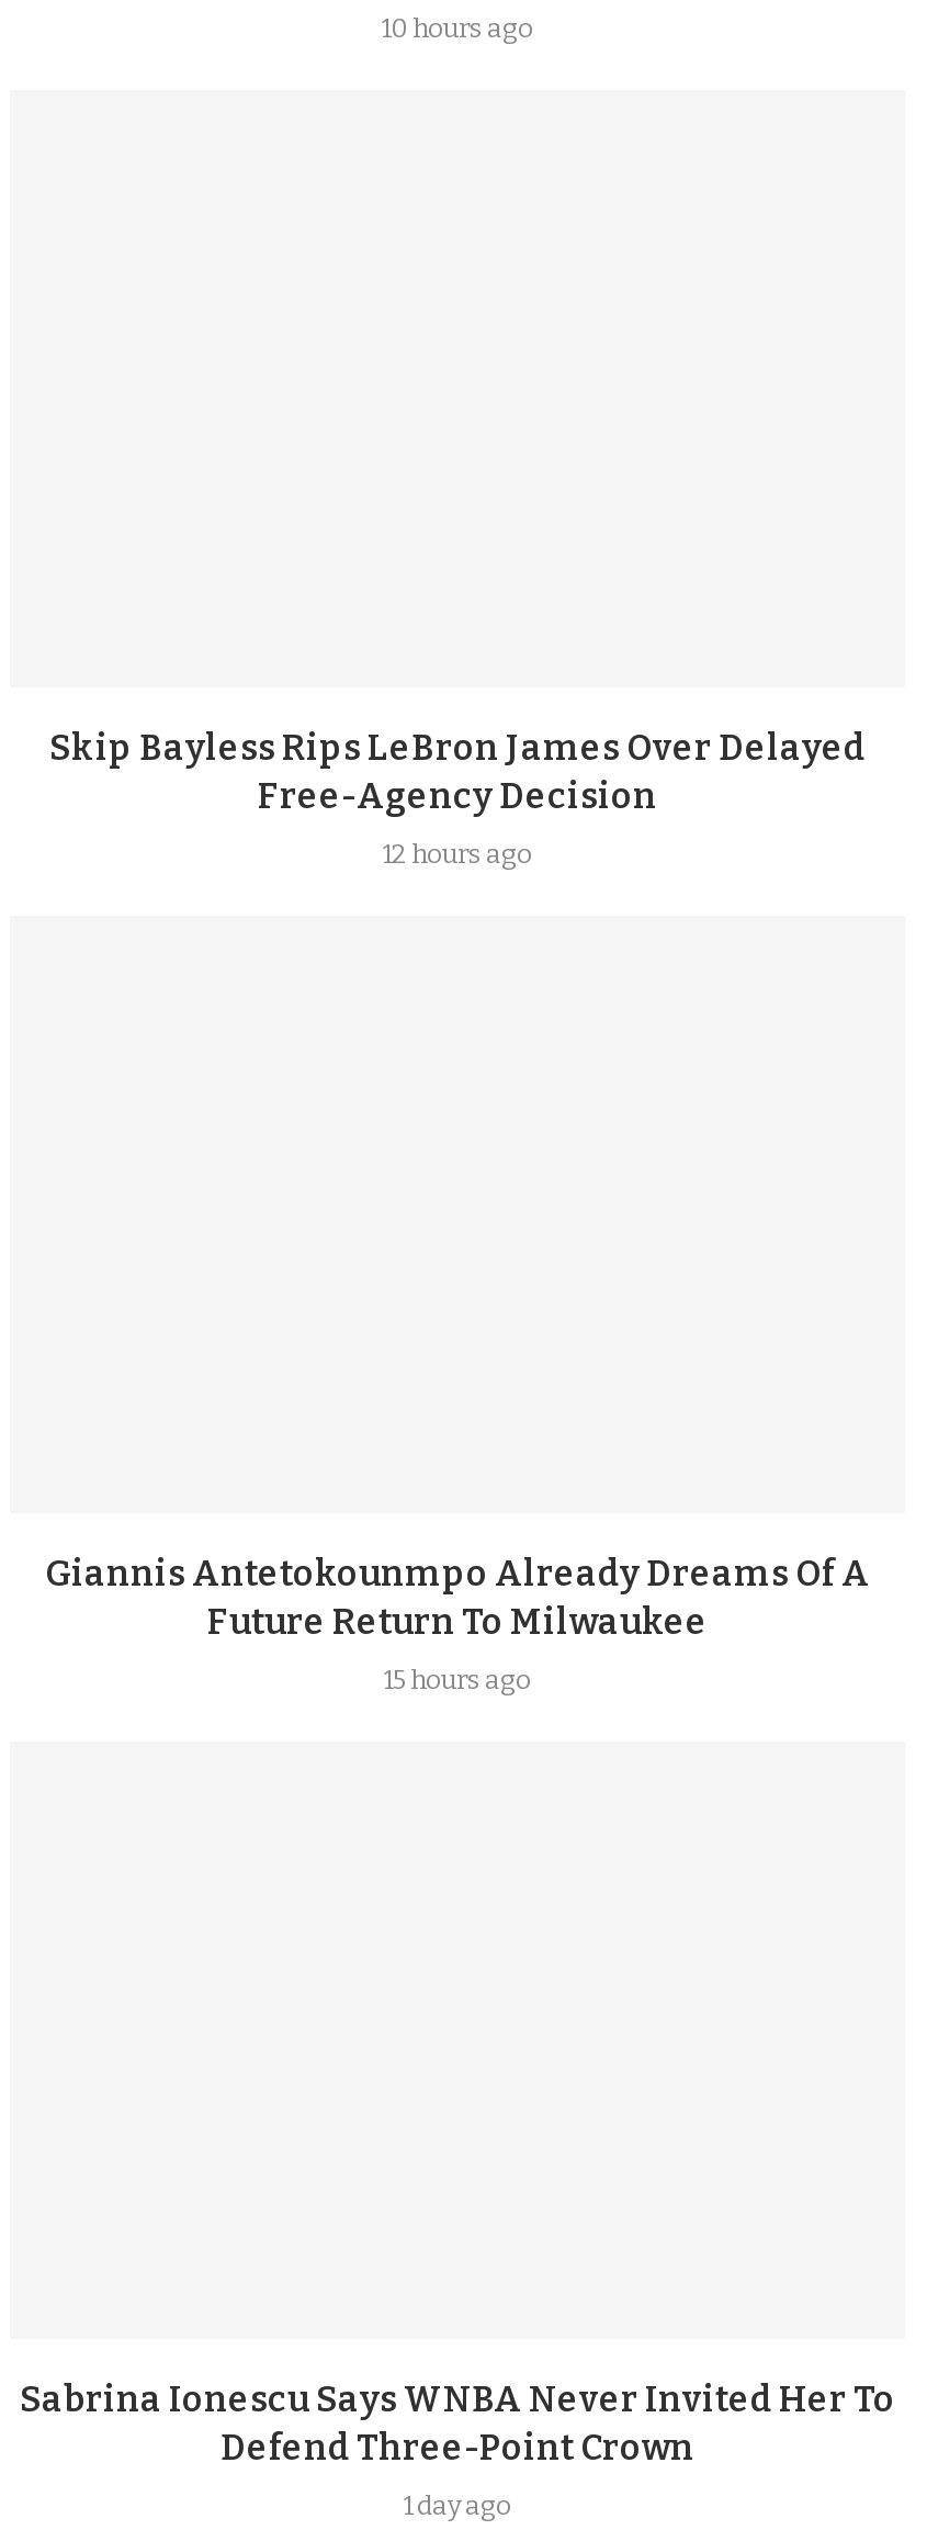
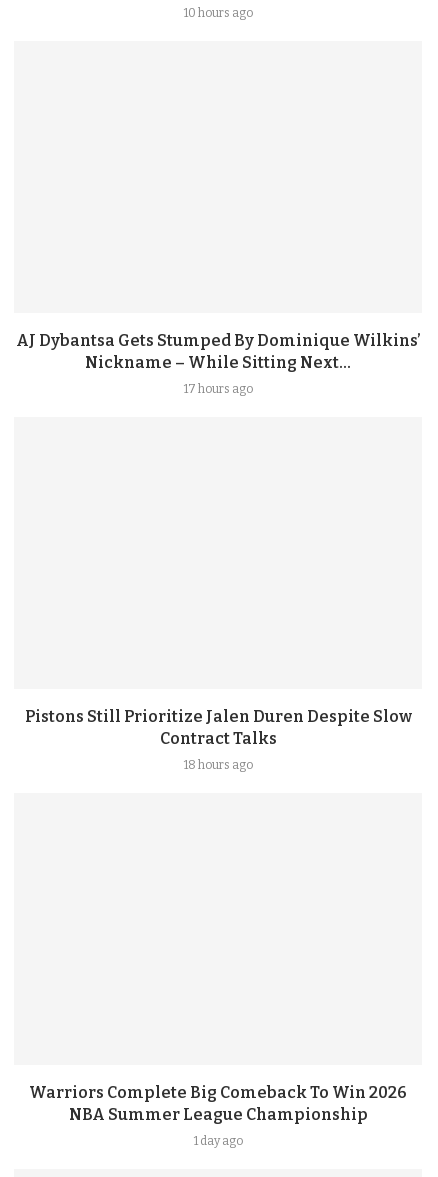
[49,727,866,817] Skip Bayless Rips LeBron James Over Delayed | Free-Agency Decision -> [15,331,420,372] AJ Dybantsa Gets Stumped By Dominique Wilkins’ | Nickname – While Sitting Next...
[383,839,532,870] 12 hours ago -> [183,382,252,396] 17 hours ago
[45,1553,870,1643] Giannis Antetokounmpo Already Dreams Of A | Future Return To Milwaukee -> [24,707,411,748] Pistons Still Prioritize Jalen Duren Despite Slow | Contract Talks
[384,1665,531,1695] 15 hours ago -> [183,758,252,772] 18 hours ago
[20,2378,895,2469] Sabrina Ionescu Says WNBA Never Invited Her To | Defend Three-Point Crown -> [29,1083,407,1124] Warriors Complete Big Comeback To Win 2026 | NBA Summer League Championship

